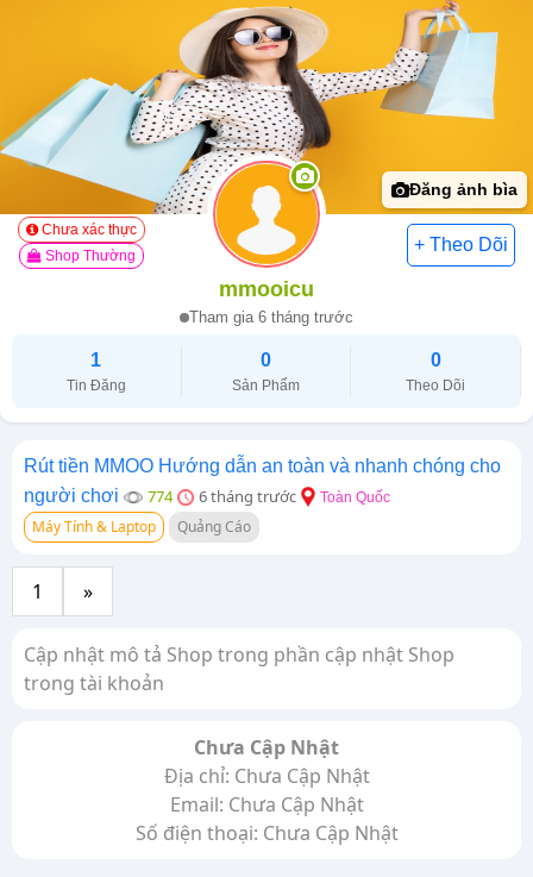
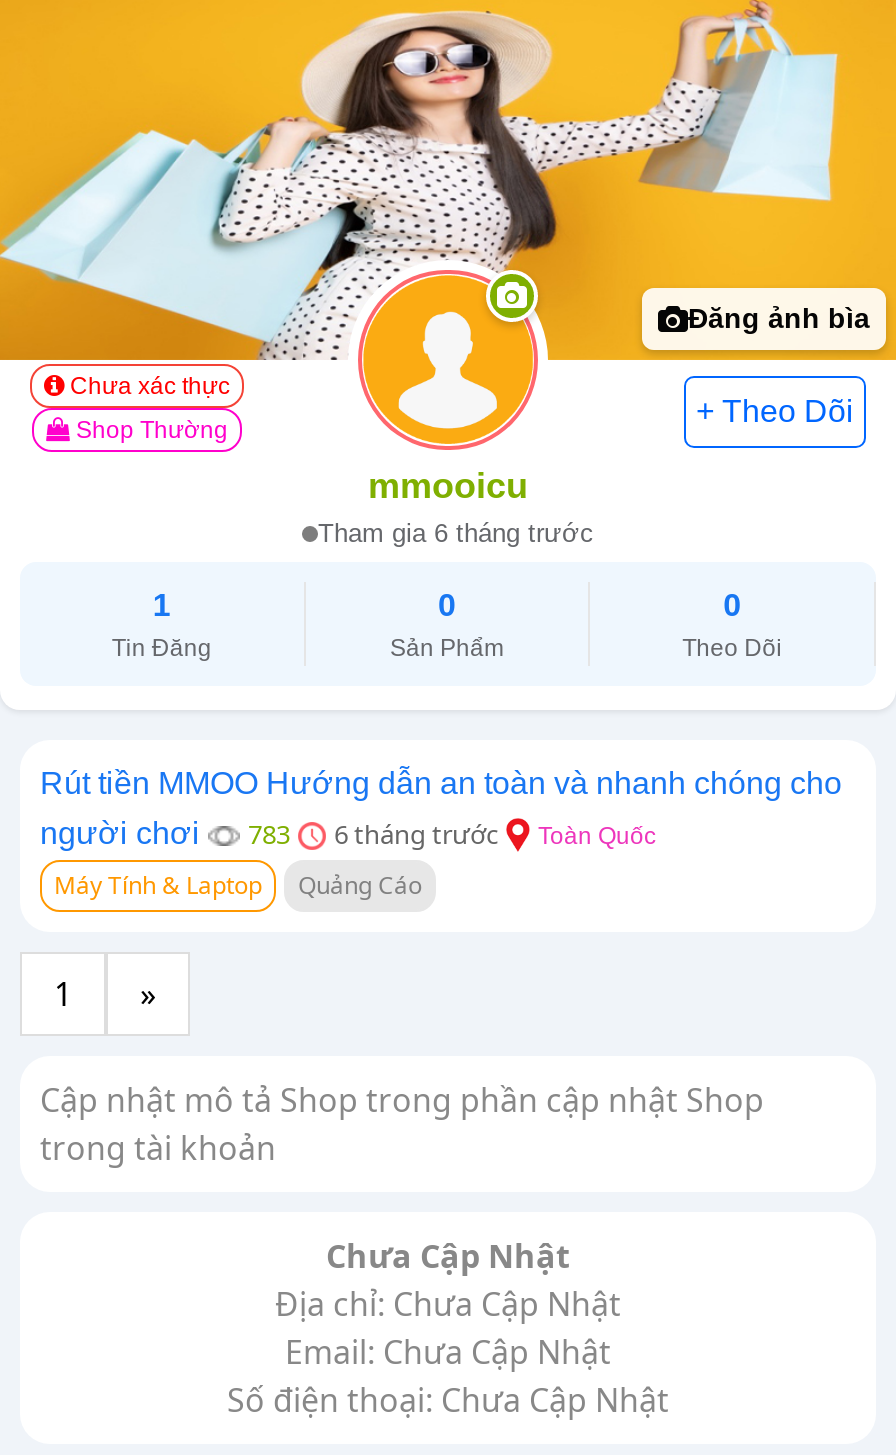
[24,486,390,507] người chơi 774 6 tháng trước Toàn Quốc -> [40,816,656,852] người chơi 783 6 tháng trước Toàn Quốc

